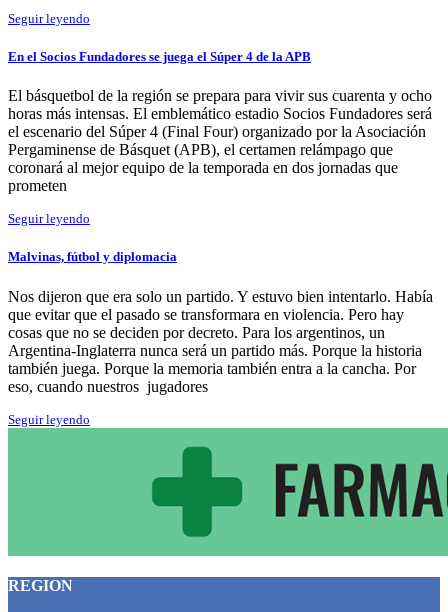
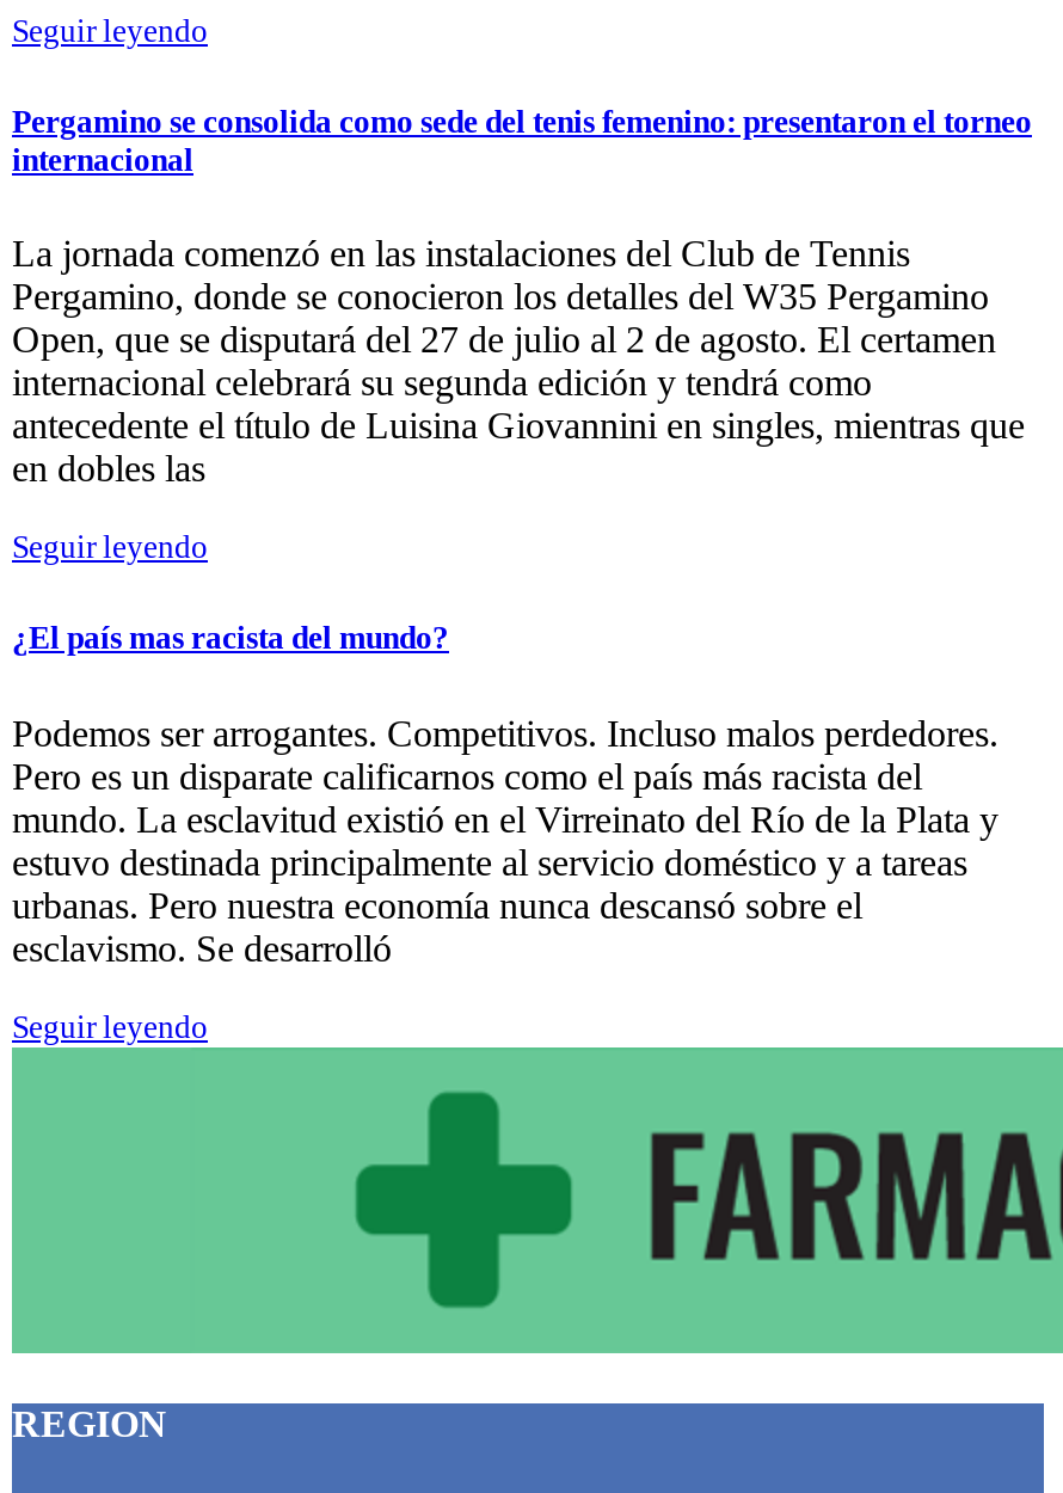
[8,49,311,64] En el Socios Fundadores se juega el Súper 4 de la APB -> [12,104,1032,178] Pergamino se consolida como sede del tenis femenino: presentaron el torneo | internacional
[8,87,432,194] El básquetbol de la región se prepara para vivir sus cuarenta y ocho | horas más intensas. El emblemático estadio Socios Fundadores será | el escenario del Súper 4 (Final Four) organizado por la Asociación | Pergaminense de Básquet (APB), el certamen relámpago que | coronará al mejor equipo de la temporada en dos jornadas que | prometen -> [12,233,1025,489] La jornada comenzó en las instalaciones del Club de Tennis | Pergamino, donde se conocieron los detalles del W35 Pergamino | Open, que se disputará del 27 de julio al 2 de agosto. El certamen | internacional celebrará su segunda edición y tendrá como | antecedente el título de Luisina Giovannini en singles, mientras que | en dobles las
[8,249,177,264] Malvinas, fútbol y diplomacia -> [12,621,449,656] ¿El país mas racista del mundo?
[8,287,433,394] Nos dijeron que era solo un partido. Y estuvo bien intentarlo. Había | que evitar que el pasado se transformara en violencia. Pero hay | cosas que no se deciden por decreto. Para los argentinos, un | Argentina-Inglaterra nunca será un partido más. Porque la historia | también juega. Porque la memoria también entra a la cancha. Por | eso, cuando nuestros jugadores -> [12,712,999,967] Podemos ser arrogantes. Competitivos. Incluso malos perdedores. | Pero es un disparate calificarnos como el país más racista del | mundo. La esclavitud existió en el Virreinato del Río de la Plata y | estuvo destinada principalmente al servicio doméstico y a tareas | urbanas. Pero nuestra economía nunca descansó sobre el | esclavismo. Se desarrolló

